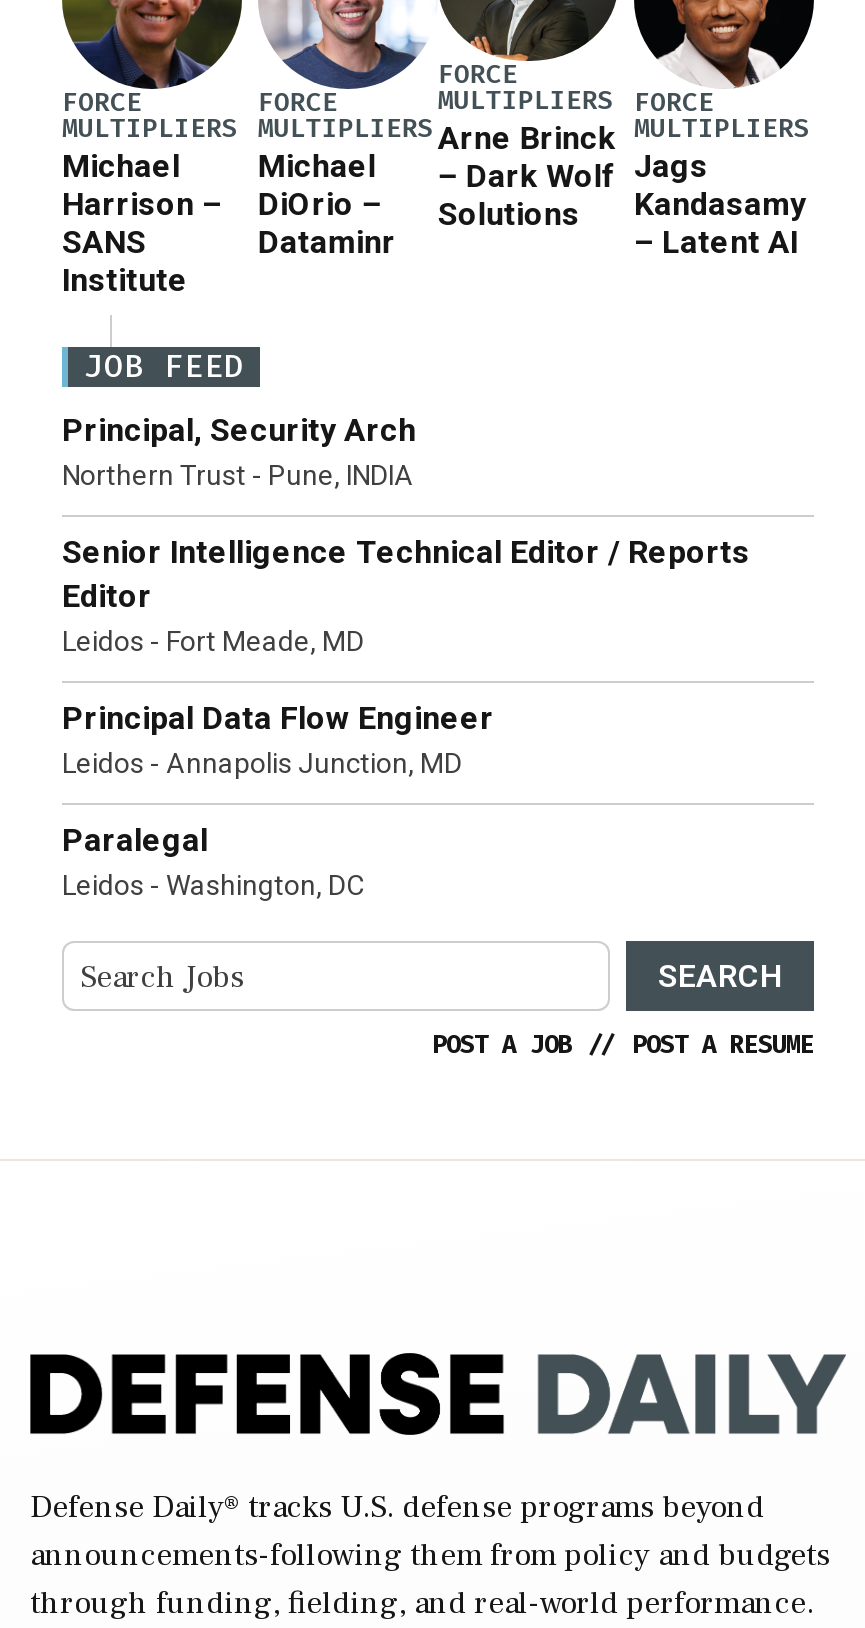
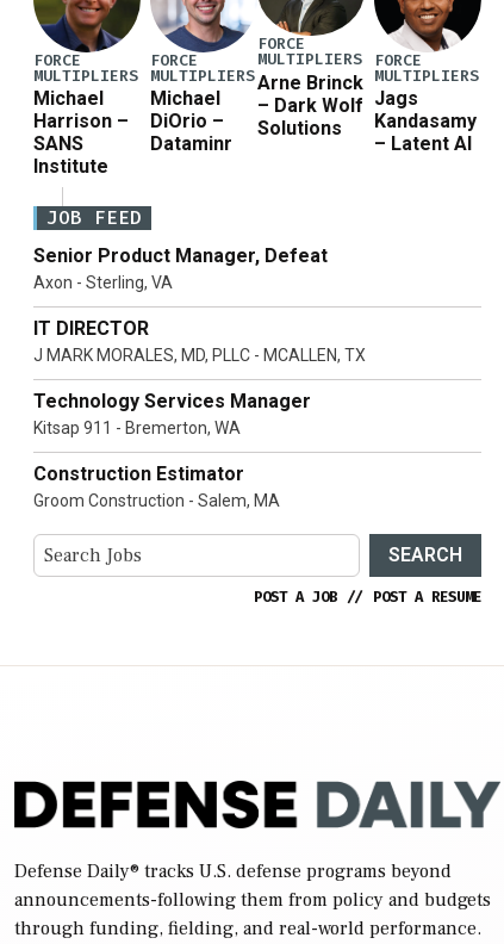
[62,411,416,491] Principal, Security Arch | Northern Trust - Pune, INDIA -> [33,245,328,292] Senior Product Manager, Defeat | Axon - Sterling, VA
[62,533,750,657] Senior Intelligence Technical Editor / Reports | Editor | Leidos - Fort Meade, MD -> [33,318,366,365] IT DIRECTOR | J MARK MORALES, MD, PLLC - MCALLEN, TX
[62,699,494,779] Principal Data Flow Engineer | Leidos - Annapolis Junction, MD -> [33,390,311,438] Technology Services Manager | Kitsap 911 - Bremerton, WA
[62,821,364,901] Paralegal | Leidos - Washington, DC -> [33,463,280,511] Construction Estimator | Groom Construction - Salem, MA

